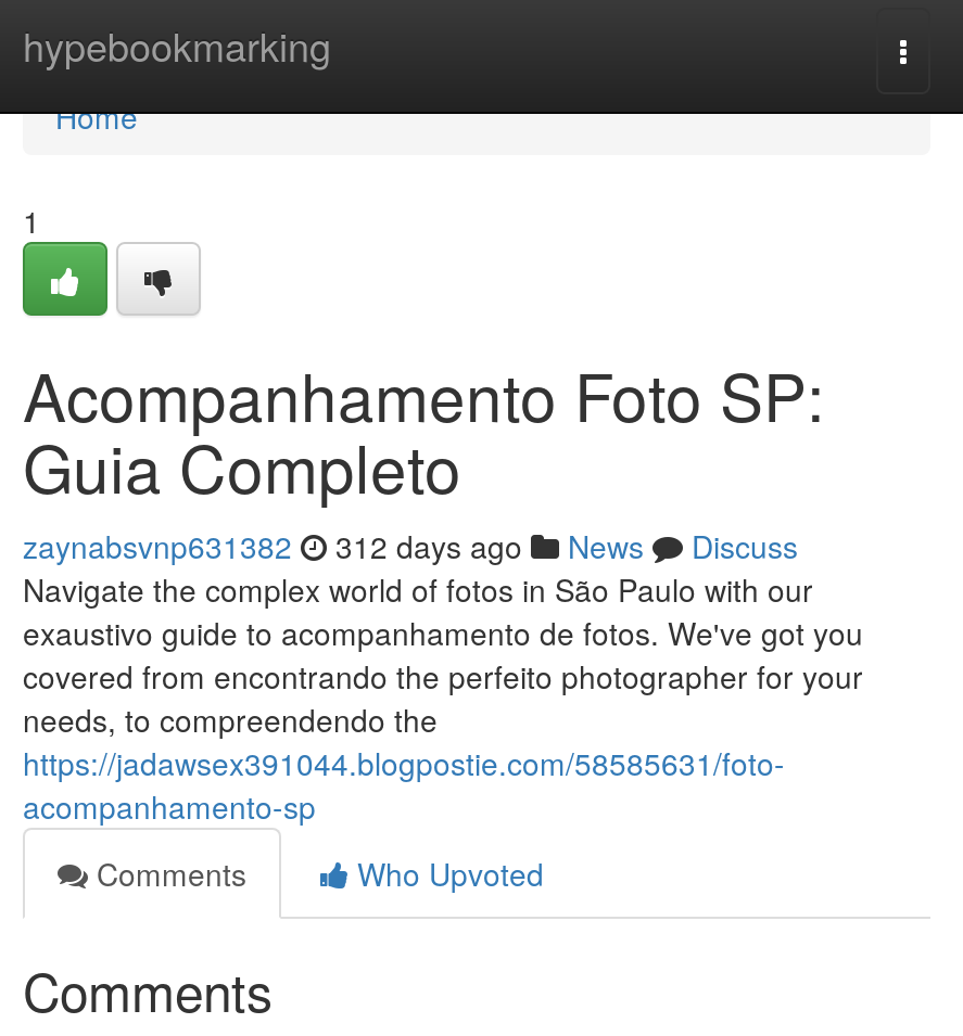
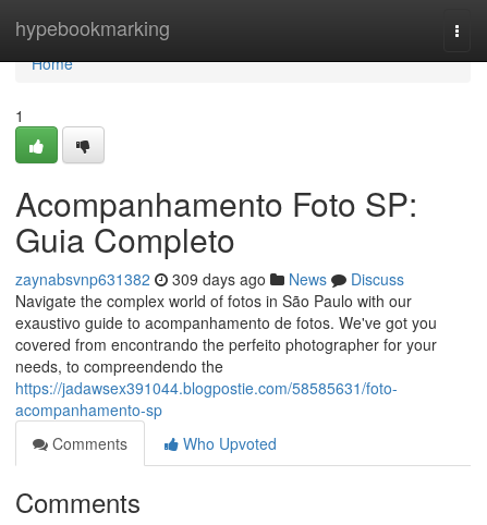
[23,524,798,567] zaynabsvnp631382 312 days ago News Discuss -> [15,268,404,290] zaynabsvnp631382 309 days ago News Discuss

